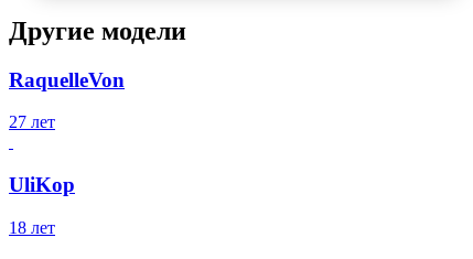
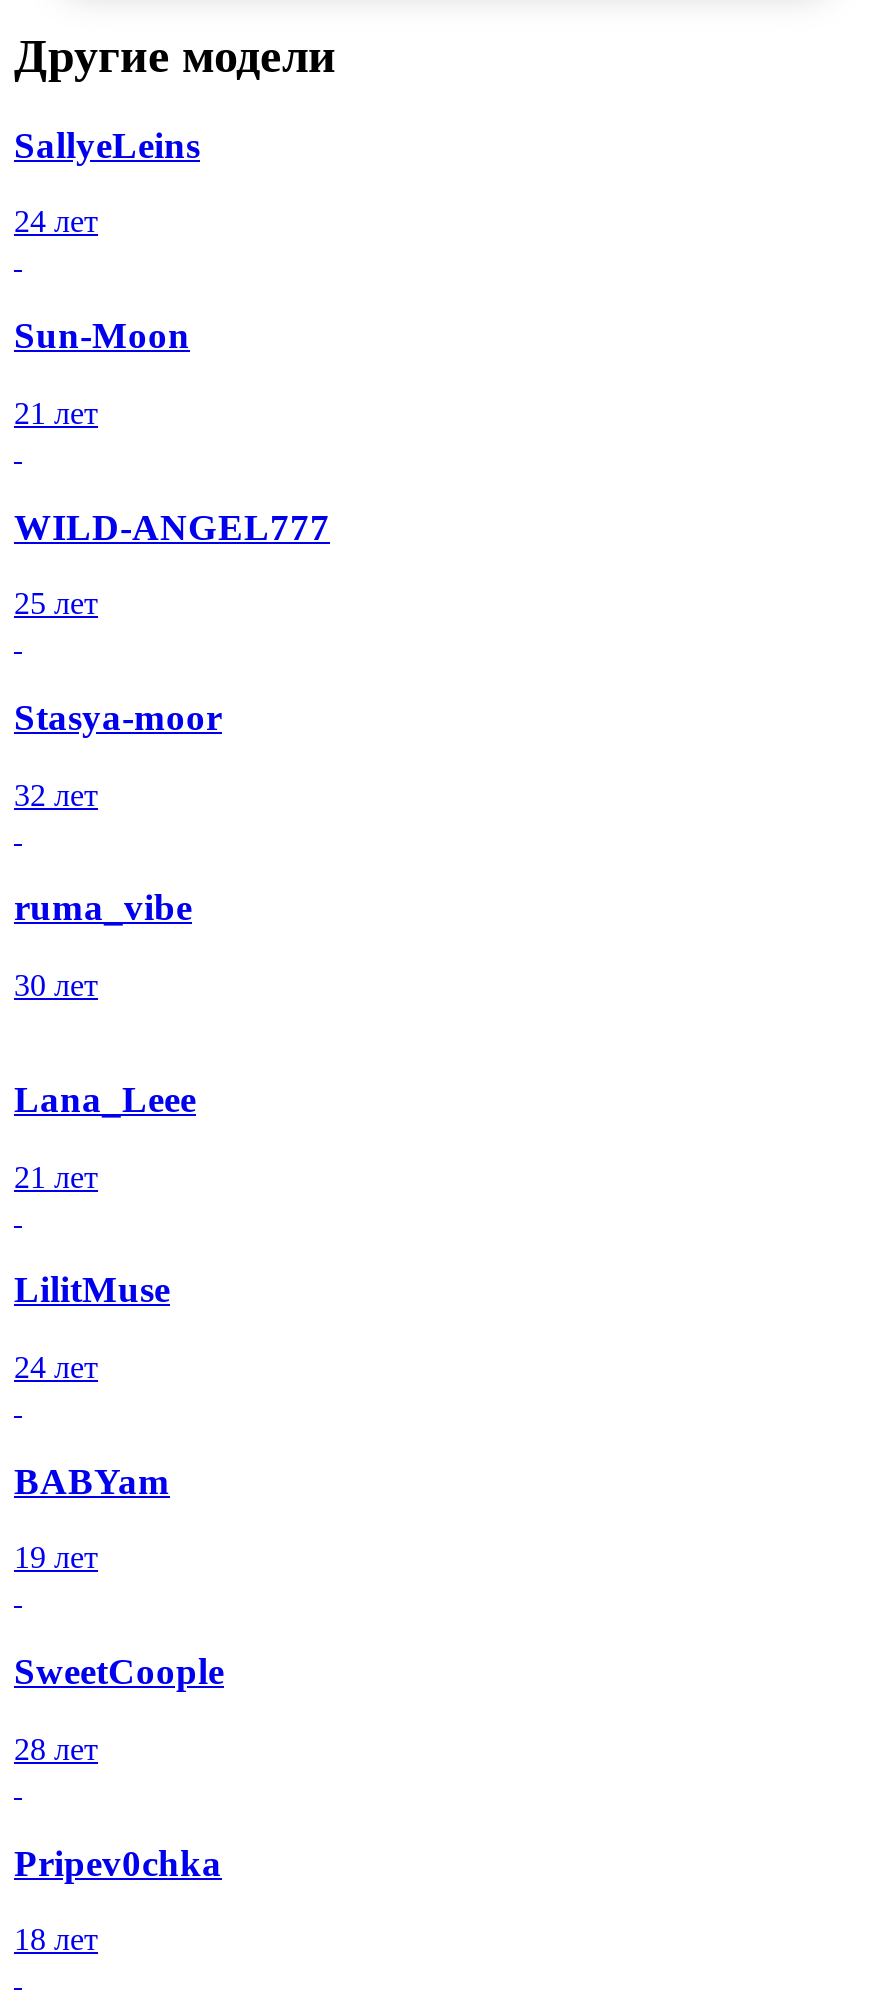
[9,68,125,196] RaquelleVon | 27 лет | UliKop -> [14,123,330,1883] SallyeLeins | 24 лет | Sun-Moon | 21 лет | WILD-ANGEL777 | 25 лет | Stasya-moor | 32 лет | ruma_vibe | 30 лет | Lana_Leee | 21 лет | LilitMuse | 24 лет | BABYam | 19 лет | SweetCoople | 28 лет | Pripev0chka

